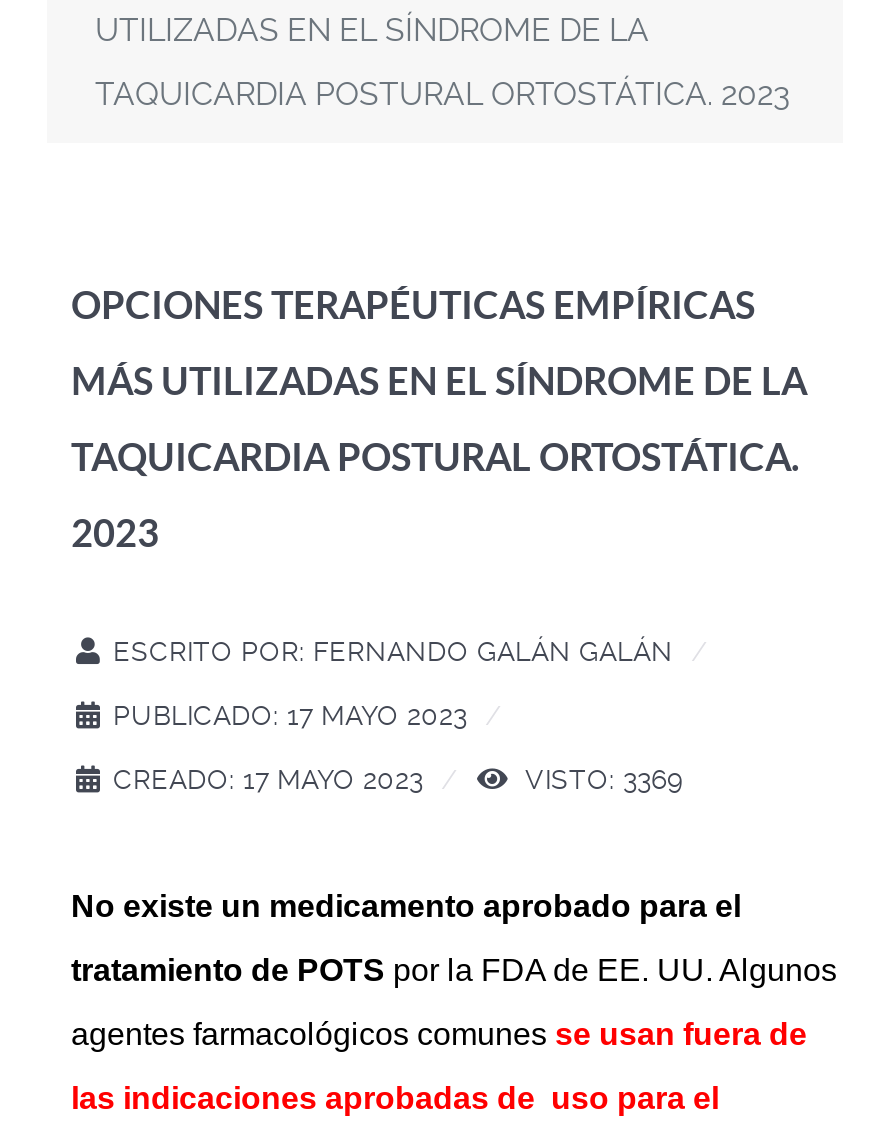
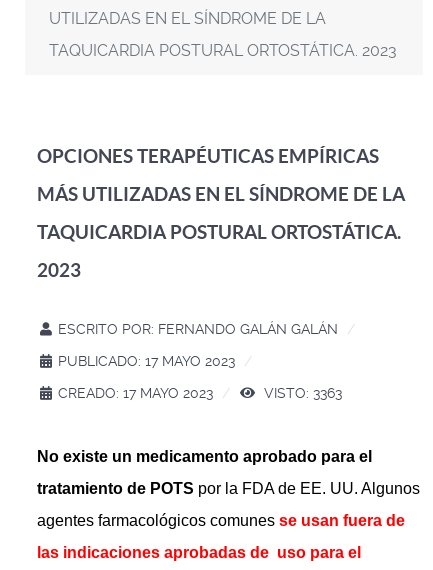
[517,763,683,795] VISTO: 3369 -> [260,385,342,401] VISTO: 3363

